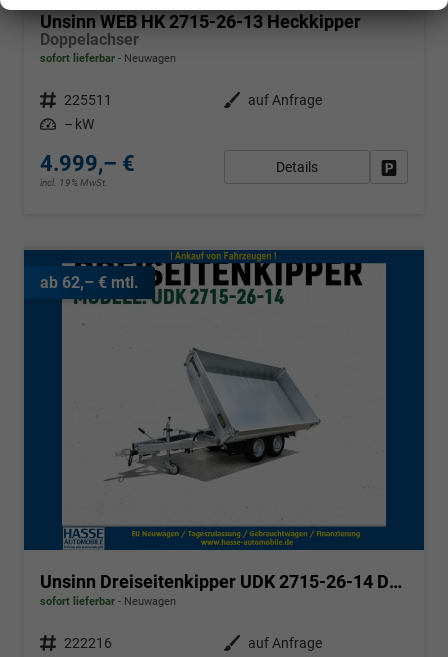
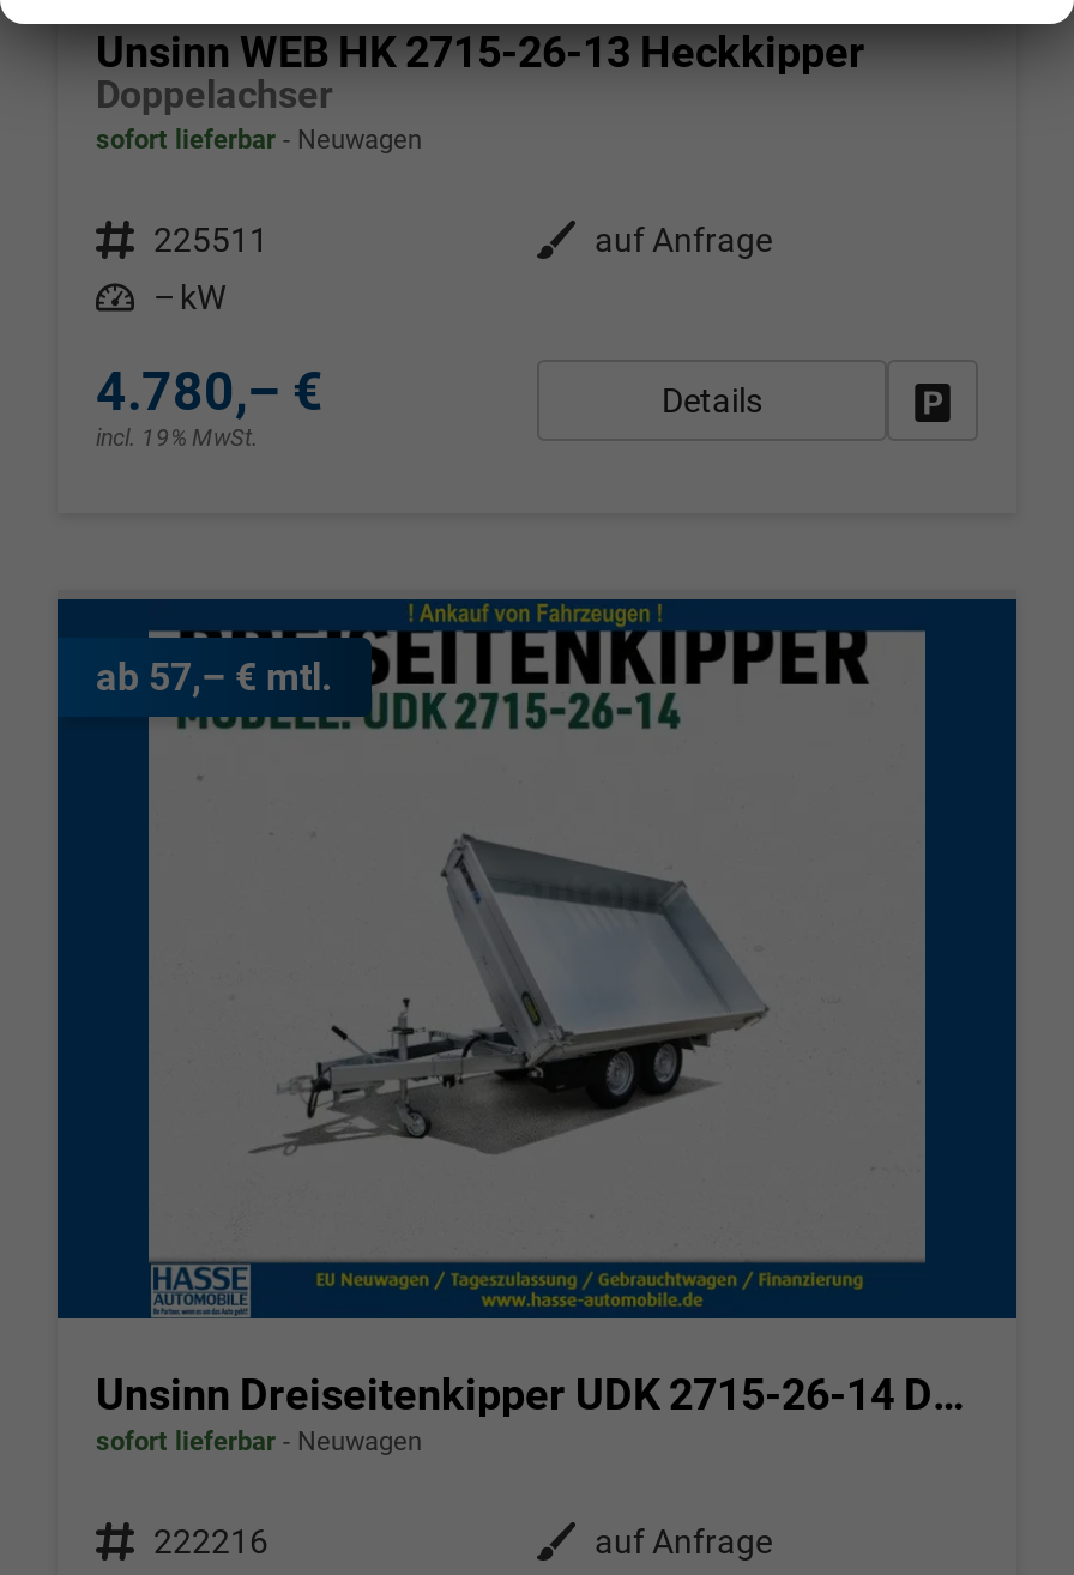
[40,151,135,176] 4.999,– € -> [96,361,324,421] 4.780,– €
[40,273,139,292] ab 62,– € mtl. -> [96,654,333,700] ab 57,– € mtl.

